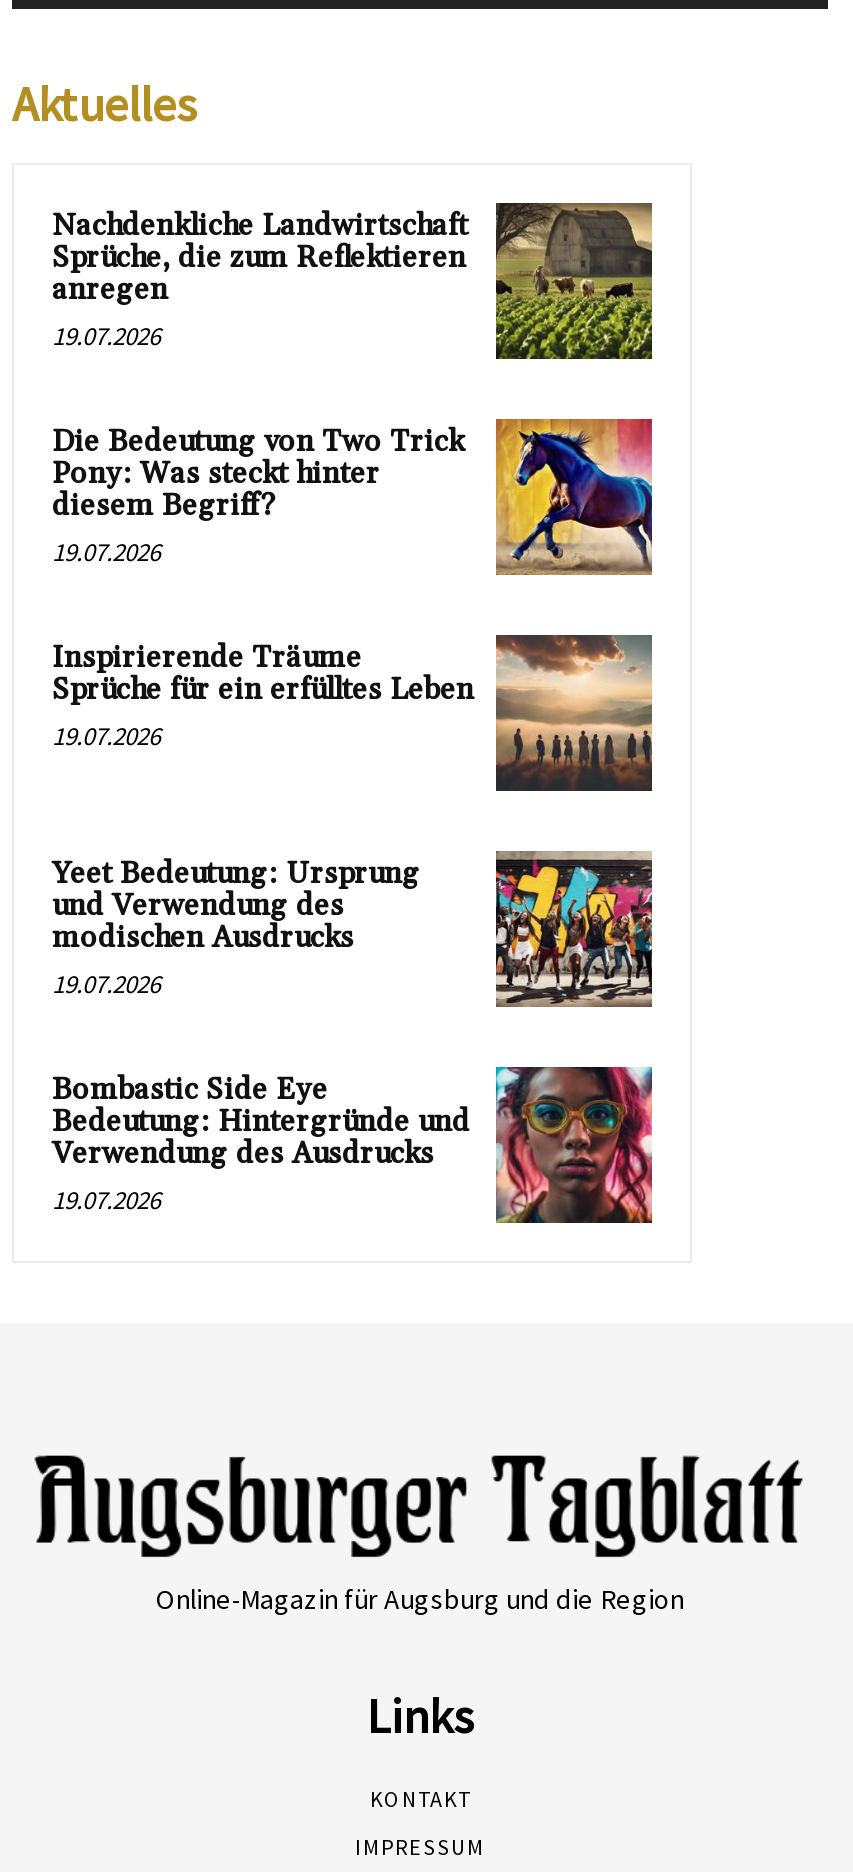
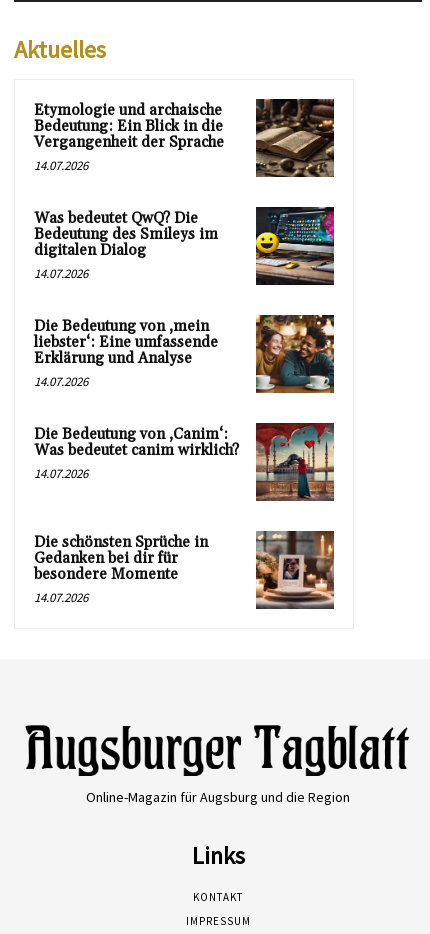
[52,201,654,361] [image] | Nachdenkliche Landwirtschaft | Sprüche, die zum Reflektieren | anregen | 19.07.2026 -> [34,98,335,178] [image] | Etymologie und archaische | Bedeutung: Ein Blick in die | Vergangenheit der Sprache | 14.07.2026
[52,417,654,577] [image] | Die Bedeutung von Two Trick | Pony: Was steckt hinter | diesem Begriff? | 19.07.2026 -> [34,206,335,286] [image] | Was bedeutet QwQ? Die | Bedeutung des Smileys im | digitalen Dialog | 14.07.2026
[52,633,652,793] [image] | Inspirierende Träume | Sprüche für ein erfülltes Leben | 19.07.2026 -> [34,314,335,394] [image] | Die Bedeutung von ‚mein | liebster‘: Eine umfassende | Erklärung und Analyse | 14.07.2026
[52,851,654,1007] [image] | Yeet Bedeutung: Ursprung | und Verwendung des | modischen Ausdrucks | 19.07.2026 -> [34,423,335,500] [image] | Die Bedeutung von ‚Canim‘: | Was bedeutet canim wirklich? | 14.07.2026
[52,1072,470,1218] Bombastic Side Eye | Bedeutung: Hintergründe und | Verwendung des Ausdrucks | 19.07.2026 -> [34,533,208,606] Die schönsten Sprüche in | Gedanken bei dir für | besondere Momente | 14.07.2026
[494,1065,654,1225] [image] -> [256,530,335,610] [image]

